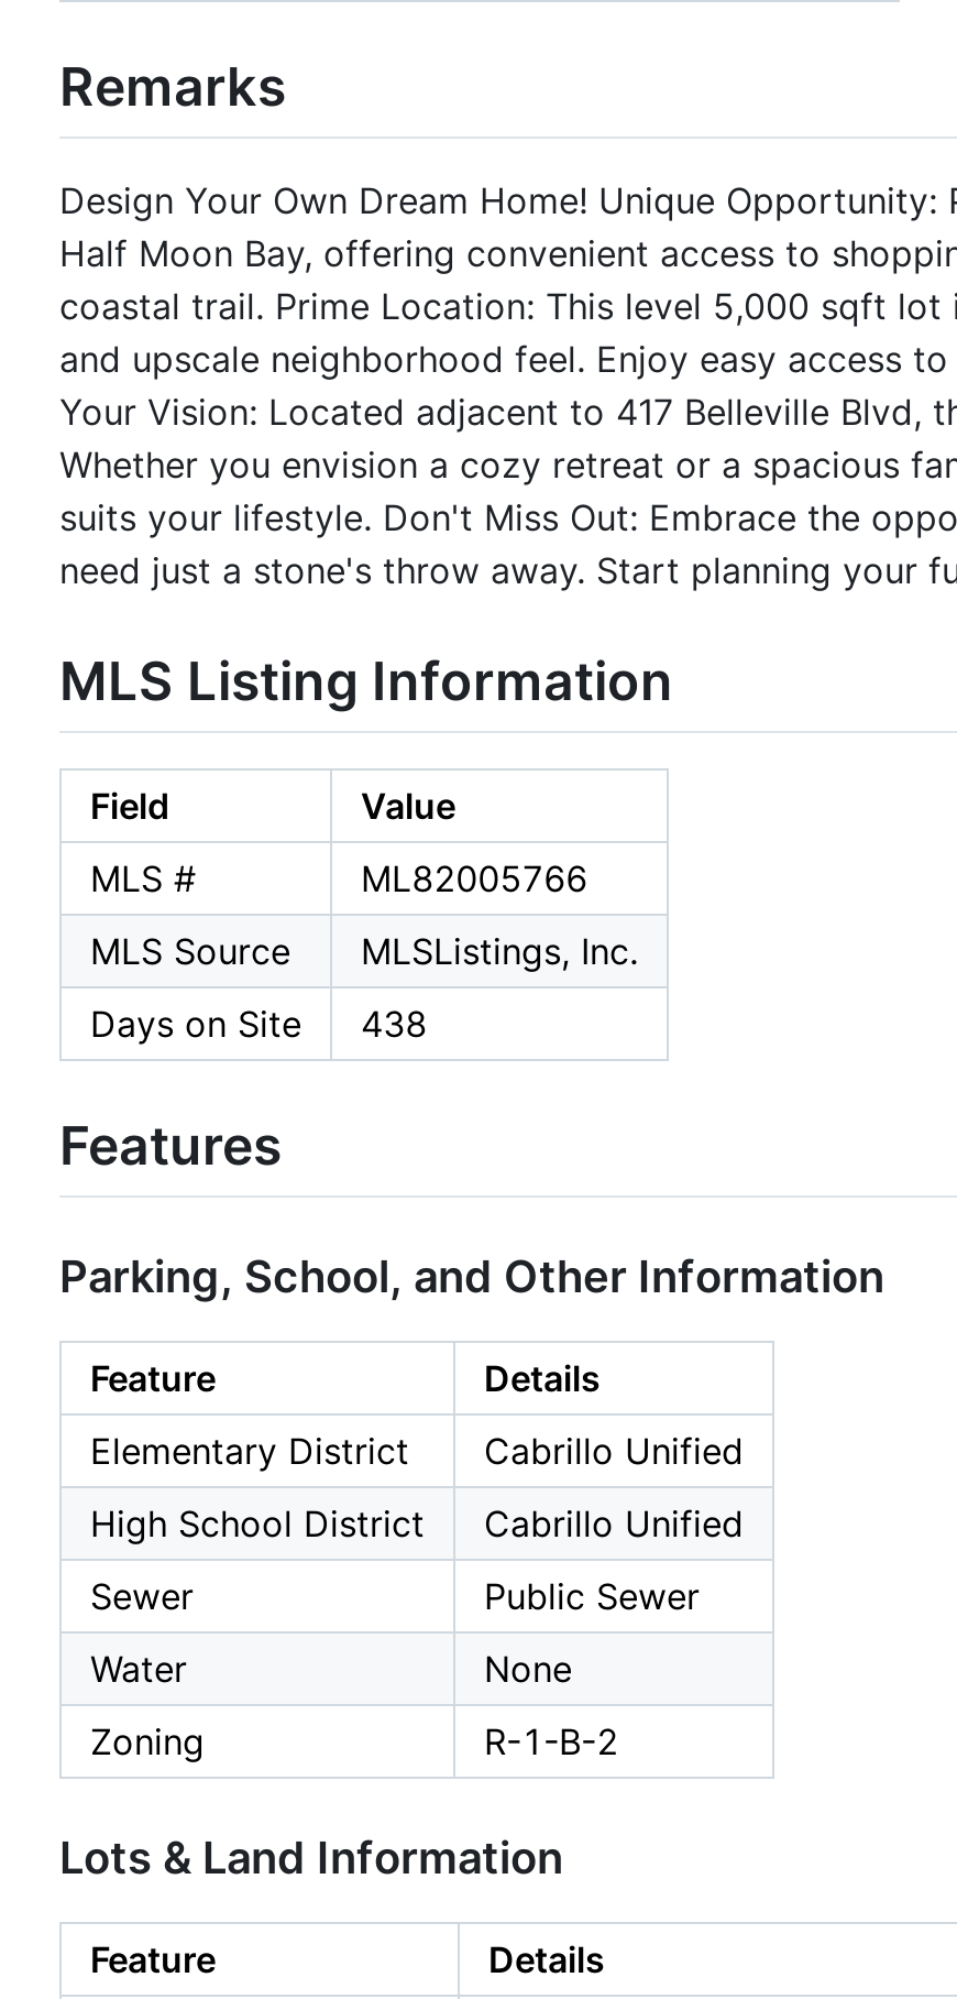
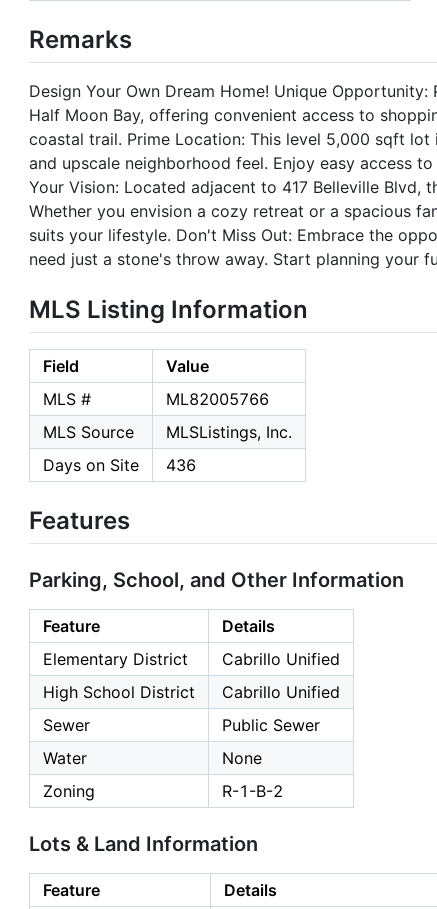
[90,1002,427,1046] Days on Site 438 -> [43,455,196,475] Days on Site 436

